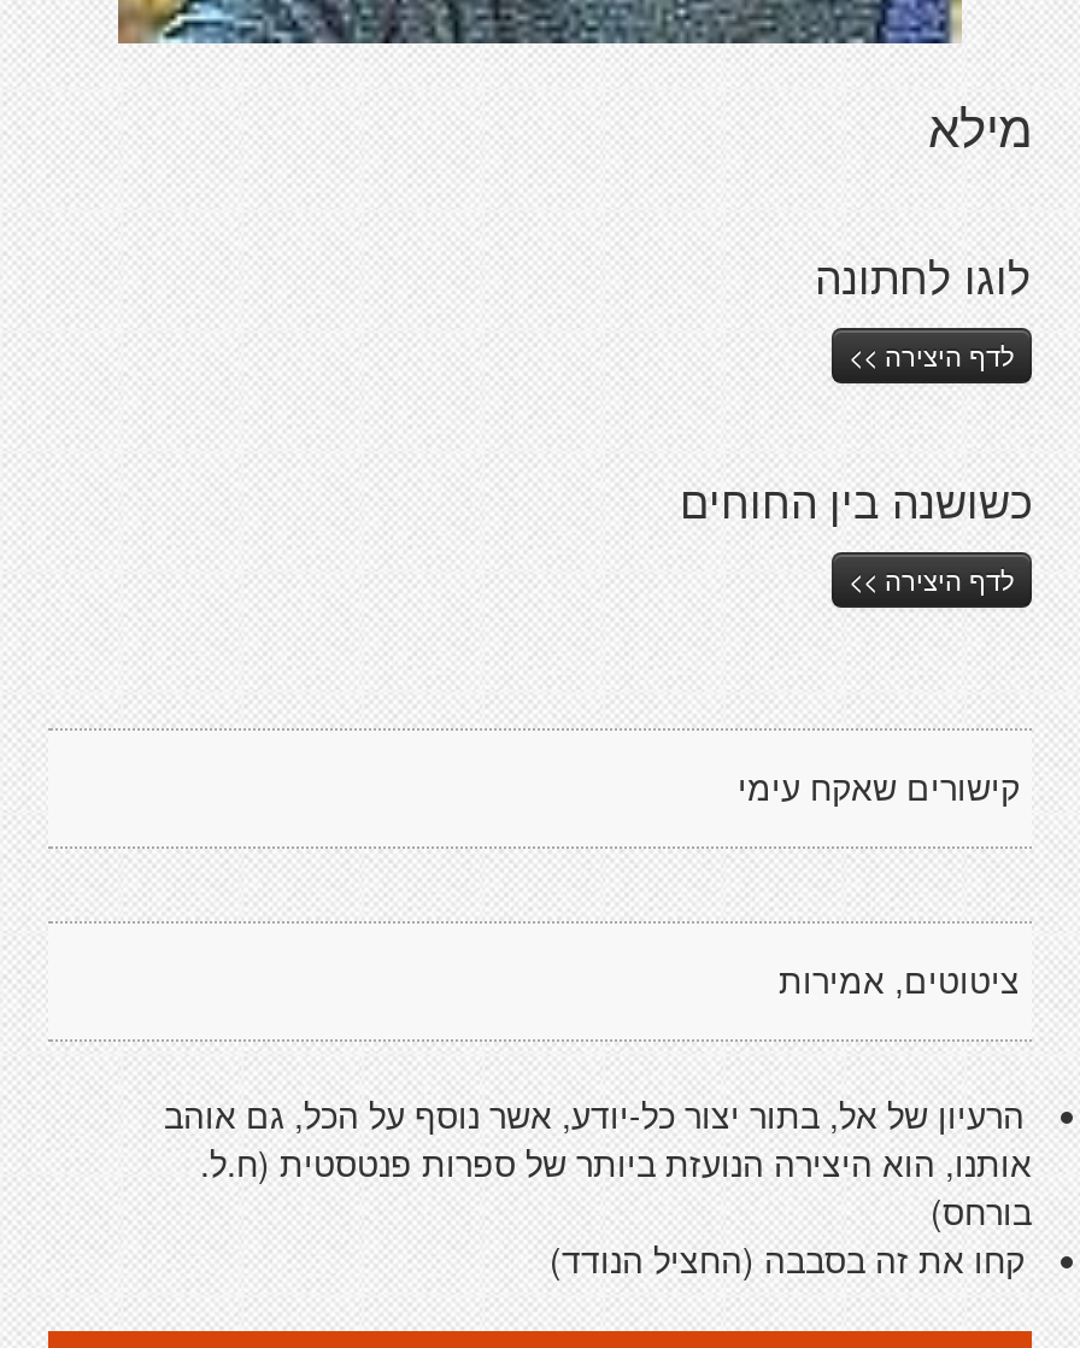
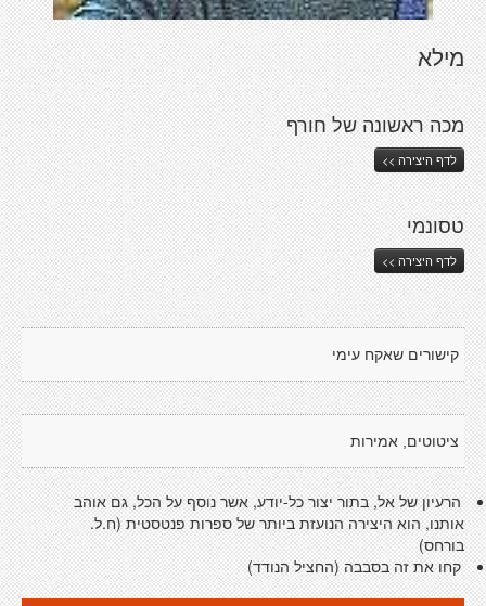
[815,256,1032,304] לוגו לחתונה -> [286,115,464,137] מכה ראשונה של חורף
[680,480,1032,528] כשושנה בין החוחים -> [407,216,464,237] טסונמי

